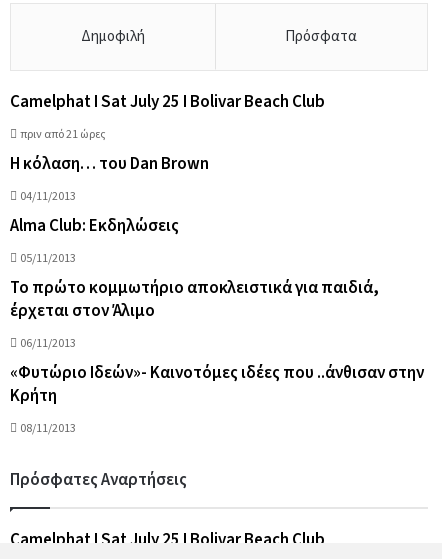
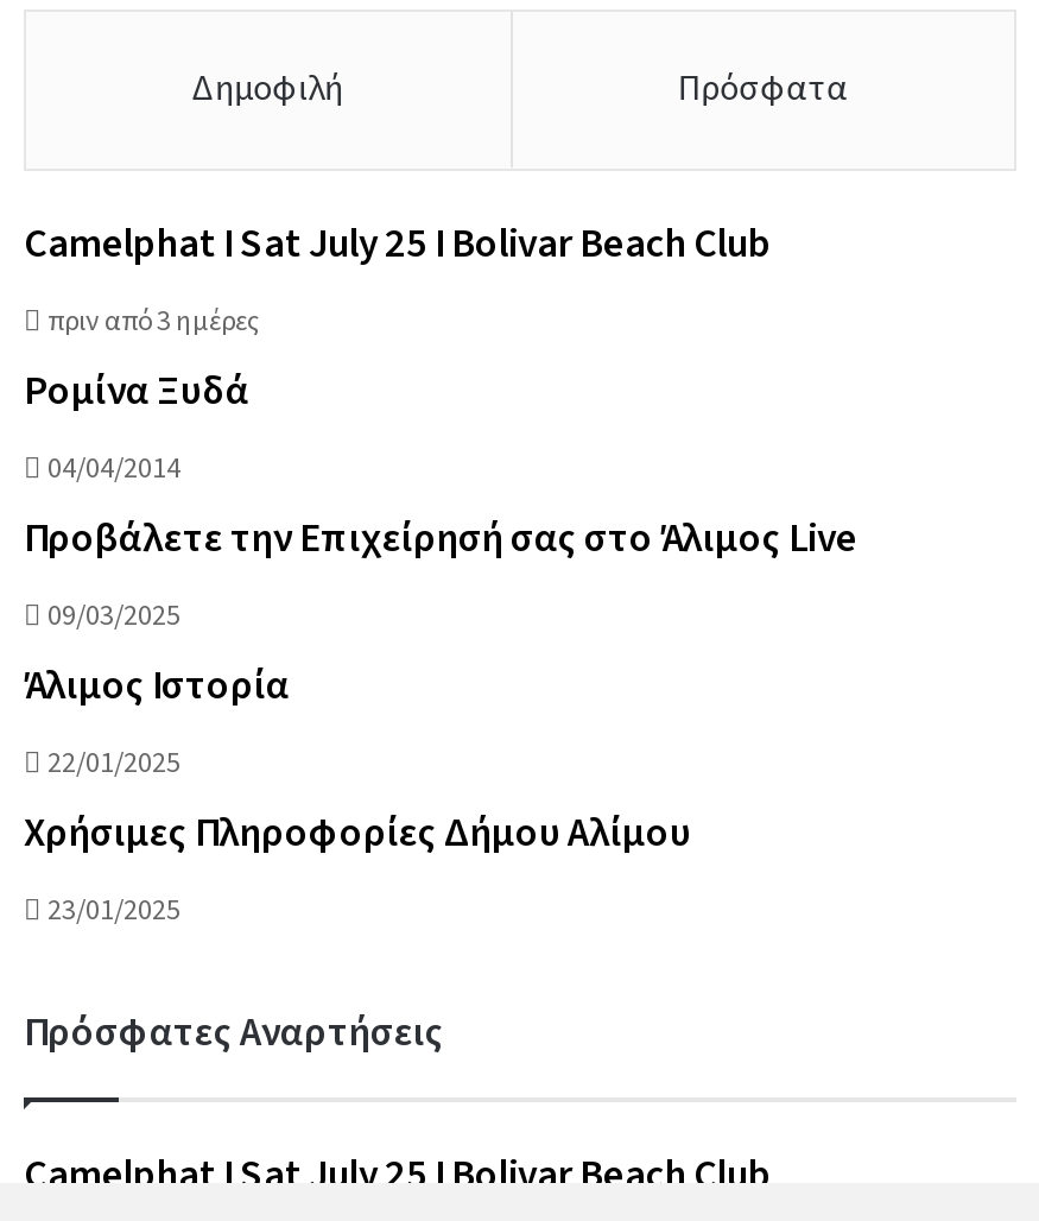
[10,126,209,176] πριν από 21 ώρες | Η κόλαση… του Dan Brown -> [24,302,261,421] πριν από 3 ημέρες | Ρομίνα Ξυδά
[10,188,179,238] 04/11/2013 | Alma Club: Εκδηλώσεις -> [24,449,857,568] 04/04/2014 | Προβάλετε την Επιχείρησή σας στο Άλιμος Live
[10,250,379,323] 05/11/2013 | Το πρώτο κομμωτήριο αποκλειστικά για παιδιά, | έρχεται στον Άλιμο -> [24,597,290,715] 09/03/2025 | Άλιμος Ιστορία
[10,335,424,408] 06/11/2013 | «Φυτώριο Ιδεών»- Καινοτόμες ιδέες που ..άνθισαν στην | Κρήτη -> [24,744,691,863] 22/01/2025 | Χρήσιμες Πληροφορίες Δήμου Αλίμου
[20,420,76,437] 08/11/2013 -> [47,891,180,932] 23/01/2025

